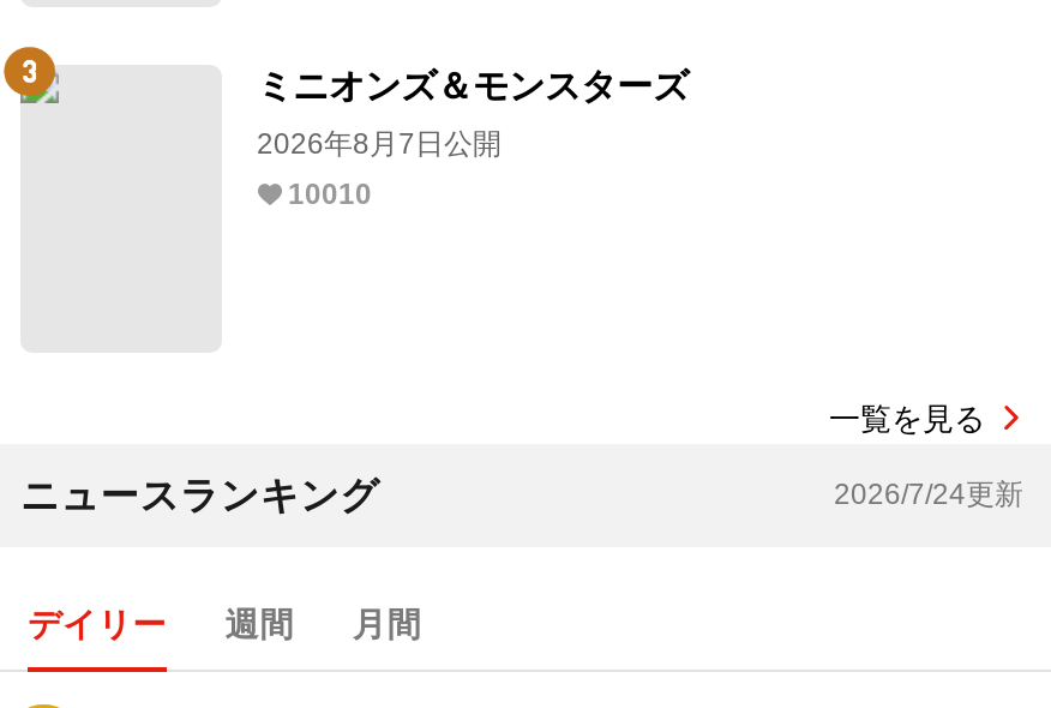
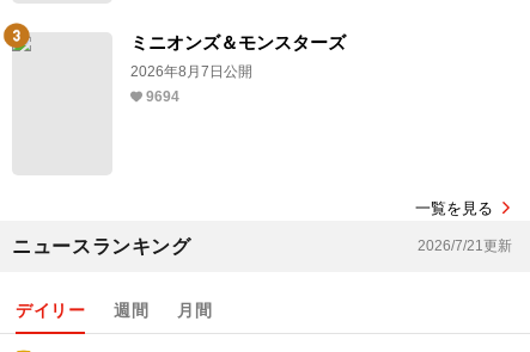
[288,178,372,212] 10010 -> [145,89,179,105] 9694
[834,478,1023,512] 2026/7/24更新 -> [418,238,512,255] 2026/7/21更新

